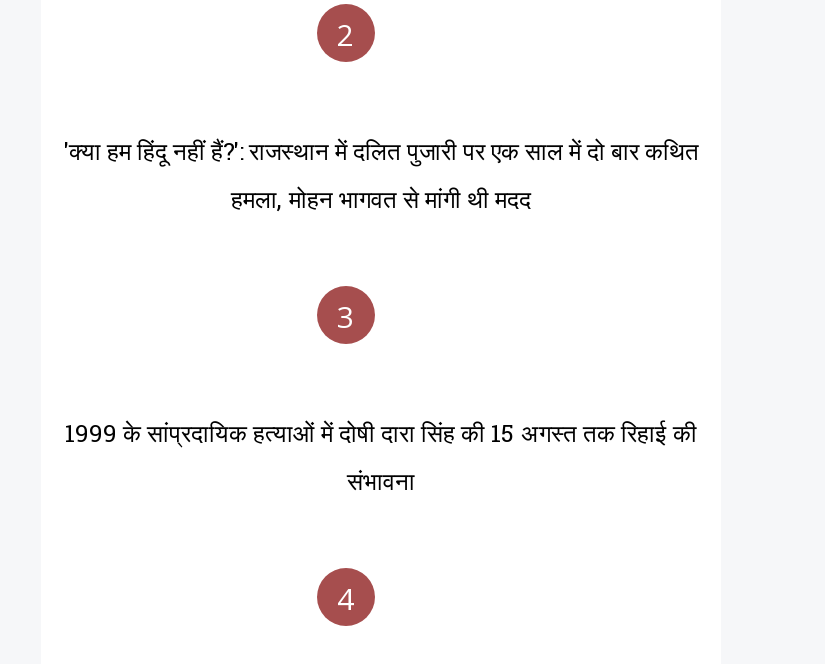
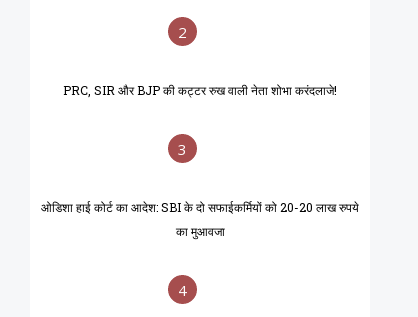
[63,134,699,214] 'क्या हम हिंदू नहीं हैं?': राजस्थान में दलित पुजारी पर एक साल में दो बार कथित | हमला, मोहन भागवत से मांगी थी मदद -> [63,82,337,98] PRC, SIR और BJP की कट्टर रुख वाली नेता शोभा करंदलाजे!
[65,416,697,448] 1999 के सांप्रदायिक हत्याओं में दोषी दारा सिंह की 15 अगस्त तक रिहाई की -> [41,199,359,215] ओडिशा हाई कोर्ट का आदेश: SBI के दो सफाईकर्मियों को 20-20 लाख रुपये
[347,464,415,496] संभावना -> [175,223,224,239] का मुआवजा

